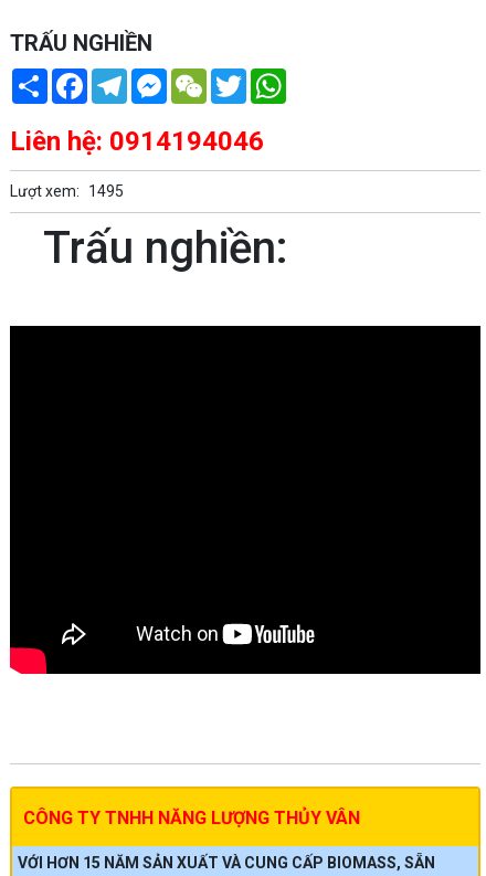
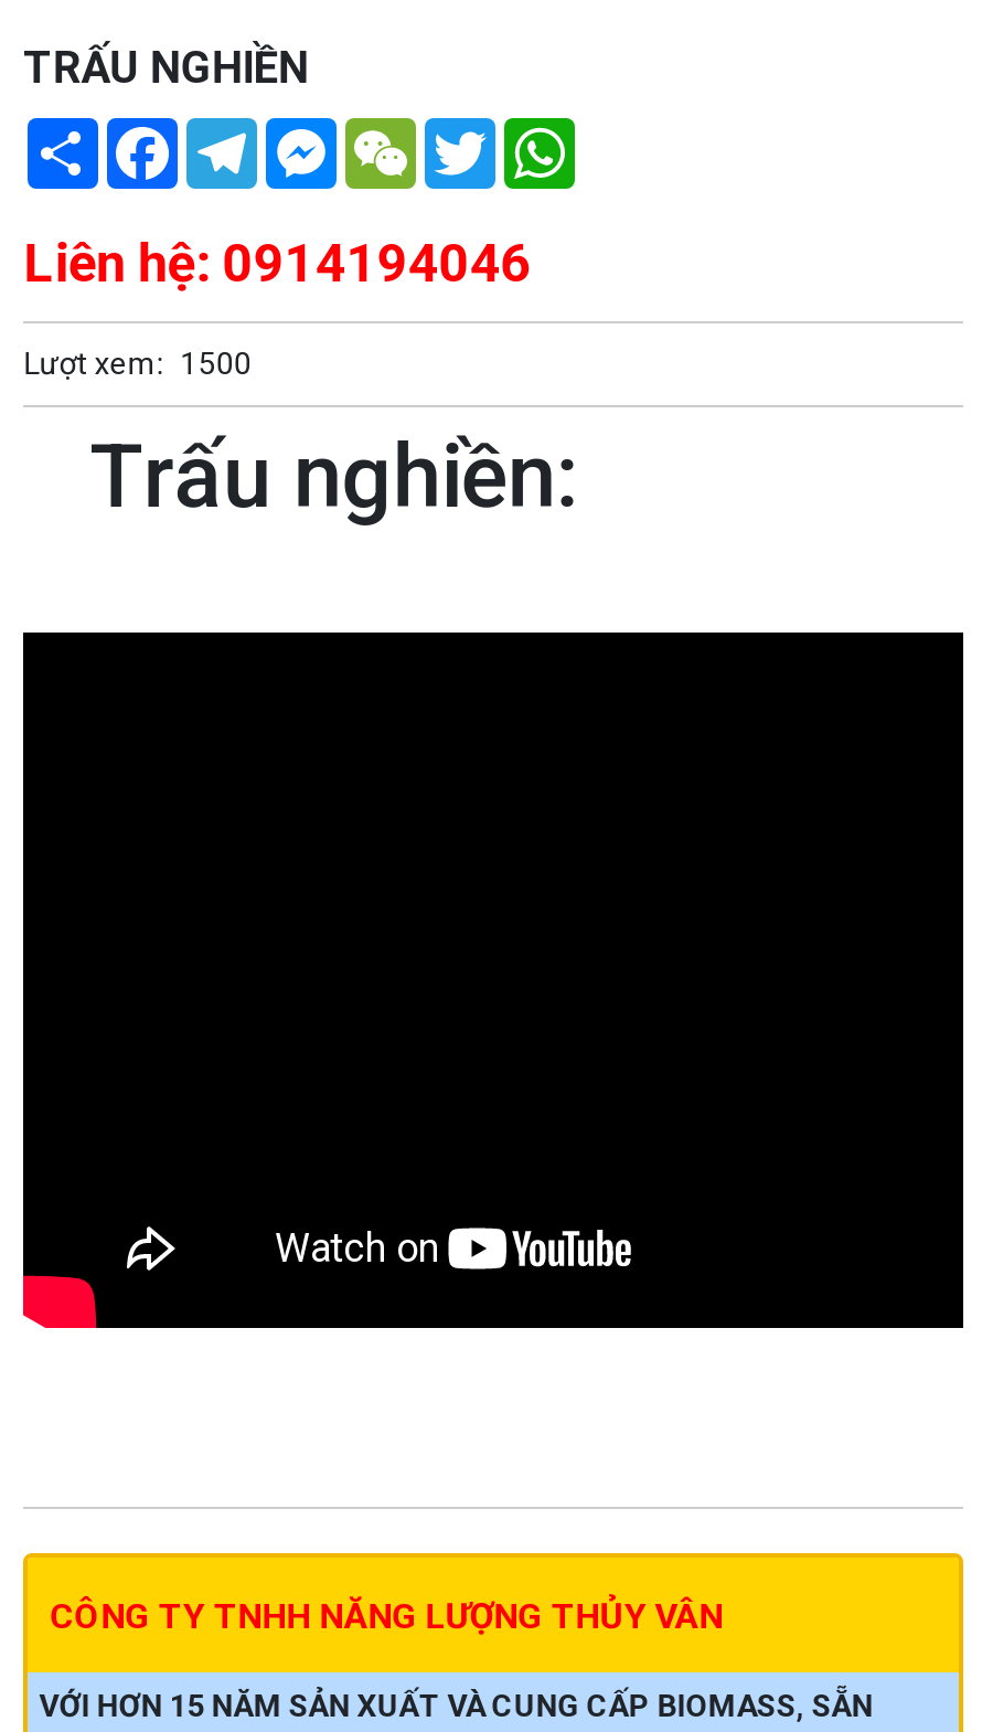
[10,182,124,200] Lượt xem: 1495 -> [24,346,251,381] Lượt xem: 1500

